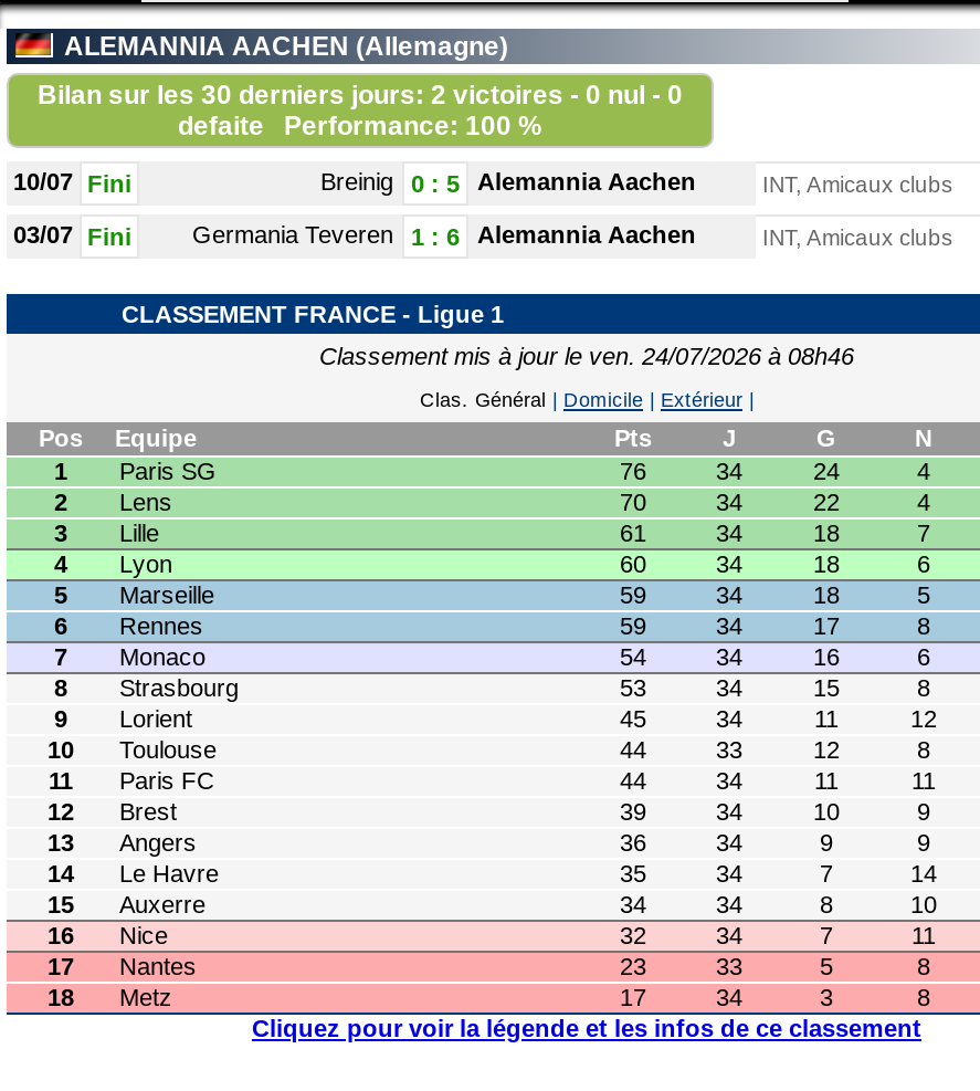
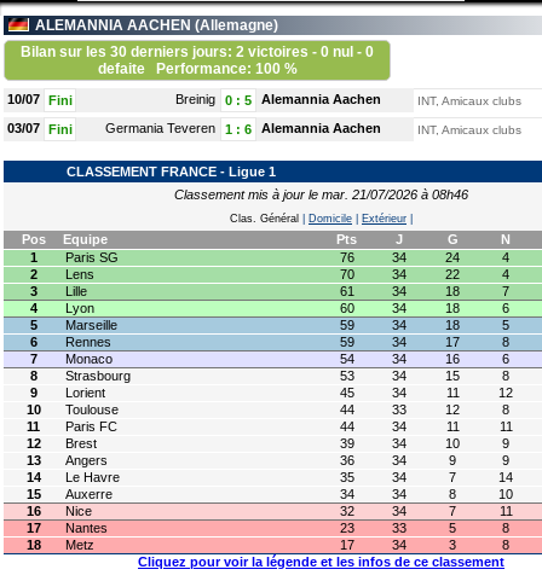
[319,344,854,370] Classement mis à jour le ven. 24/07/2026 à 08h46 -> [174,188,468,202] Classement mis à jour le mar. 21/07/2026 à 08h46

